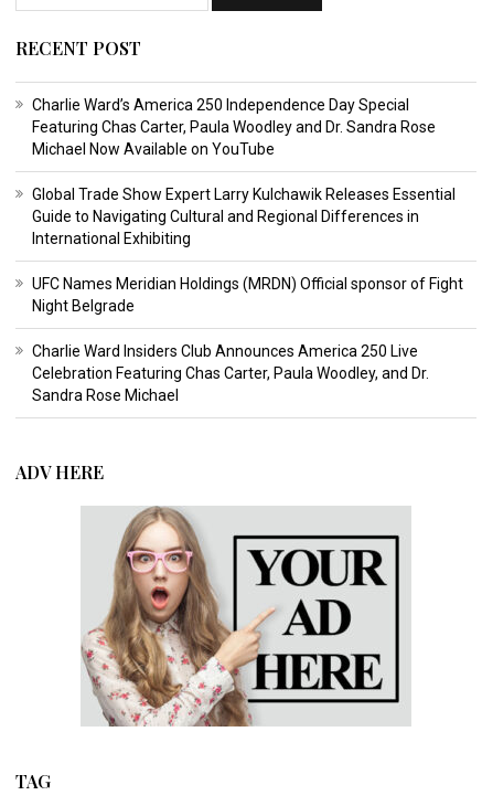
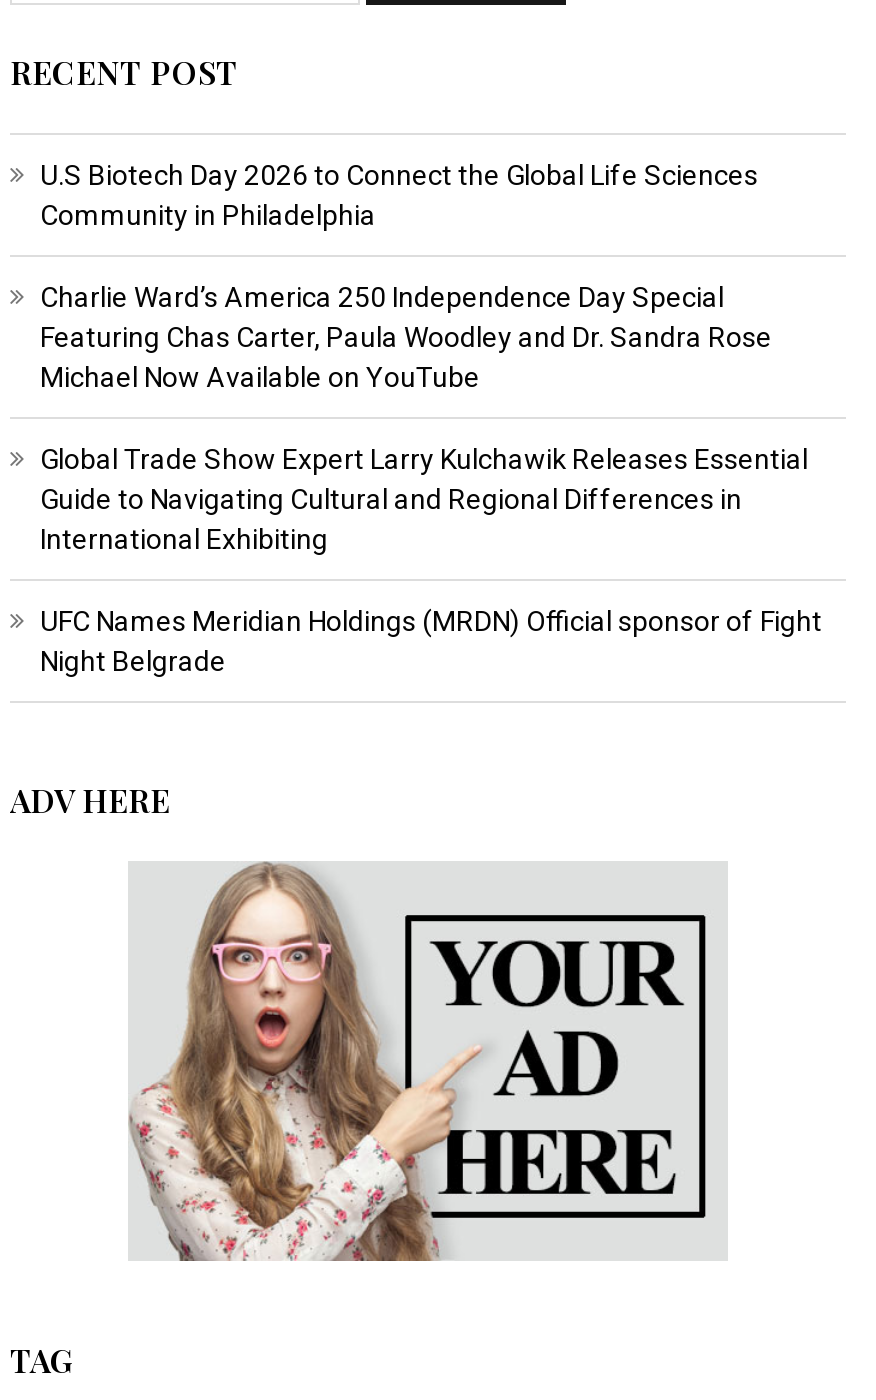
none -> [40,159,758,231] U.S Biotech Day 2026 to Connect the Global Life Sciences | Community in Philadelphia
moved [32,96,463,315] -> [40,281,822,677]: Charlie Ward’s America 250 Independence Day Special | Featuring Chas Carter, Paula Woodley and Dr. Sandra Rose | Michael Now Available on YouTube | Global Trade Show Expert Larry Kulchawik Releases Essential | Guide to Navigating Cultural and Regional Differences in | International Exhibiting | UFC Names Meridian Holdings (MRDN) Official sponsor of Fight | Night Belgrade
[32,342,429,404] Charlie Ward Insiders Club Announces America 250 Live | Celebration Featuring Chas Carter, Paula Woodley, and Dr. | Sandra Rose Michael -> none

